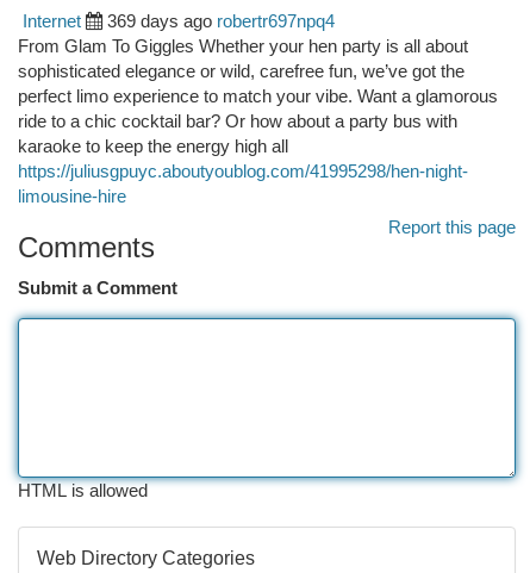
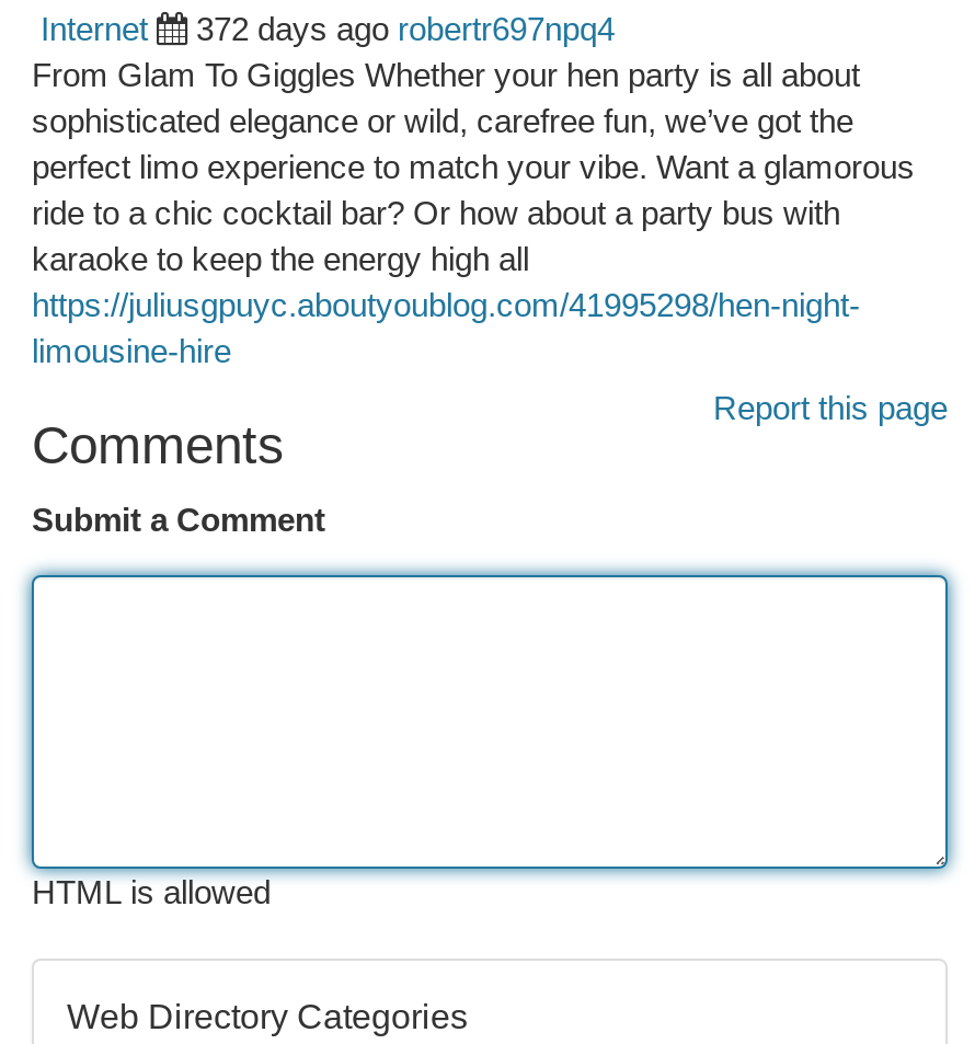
[107,11,335,31] 369 days ago robertr697npq4 -> [196,10,615,47] 372 days ago robertr697npq4

